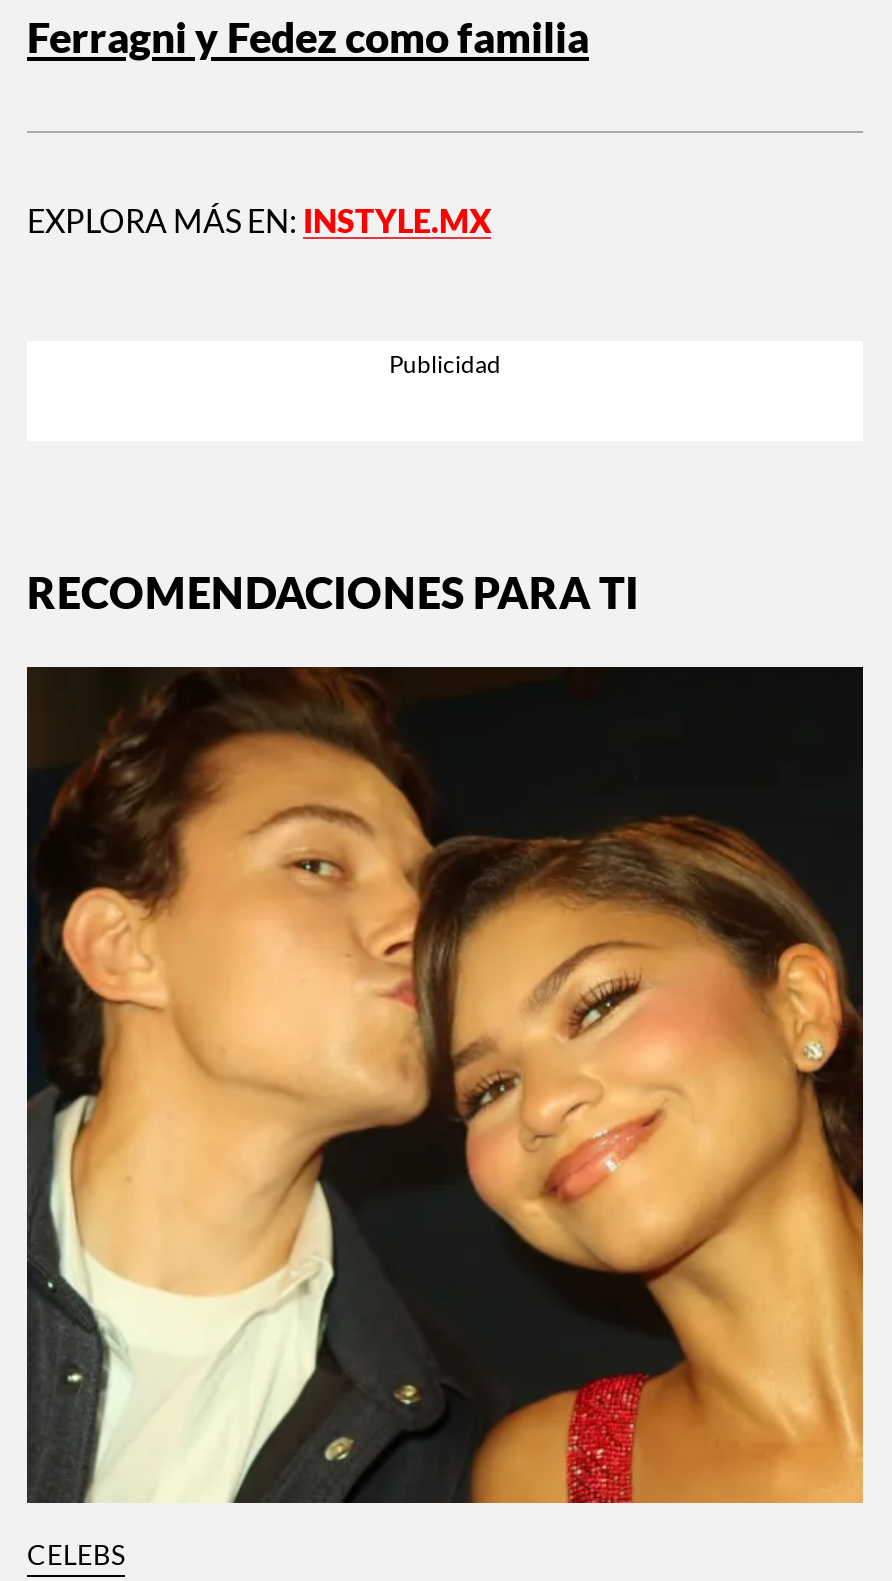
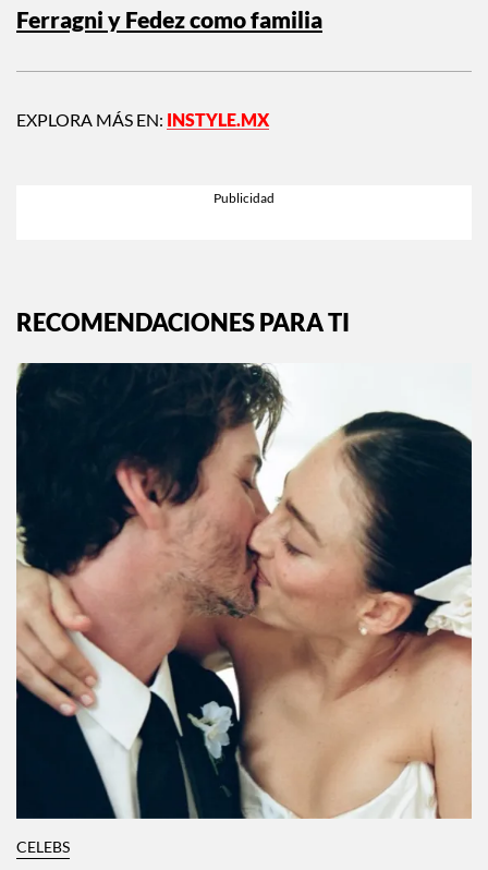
[25,664,865,1506] [image] -> [16,362,473,820] [image]

